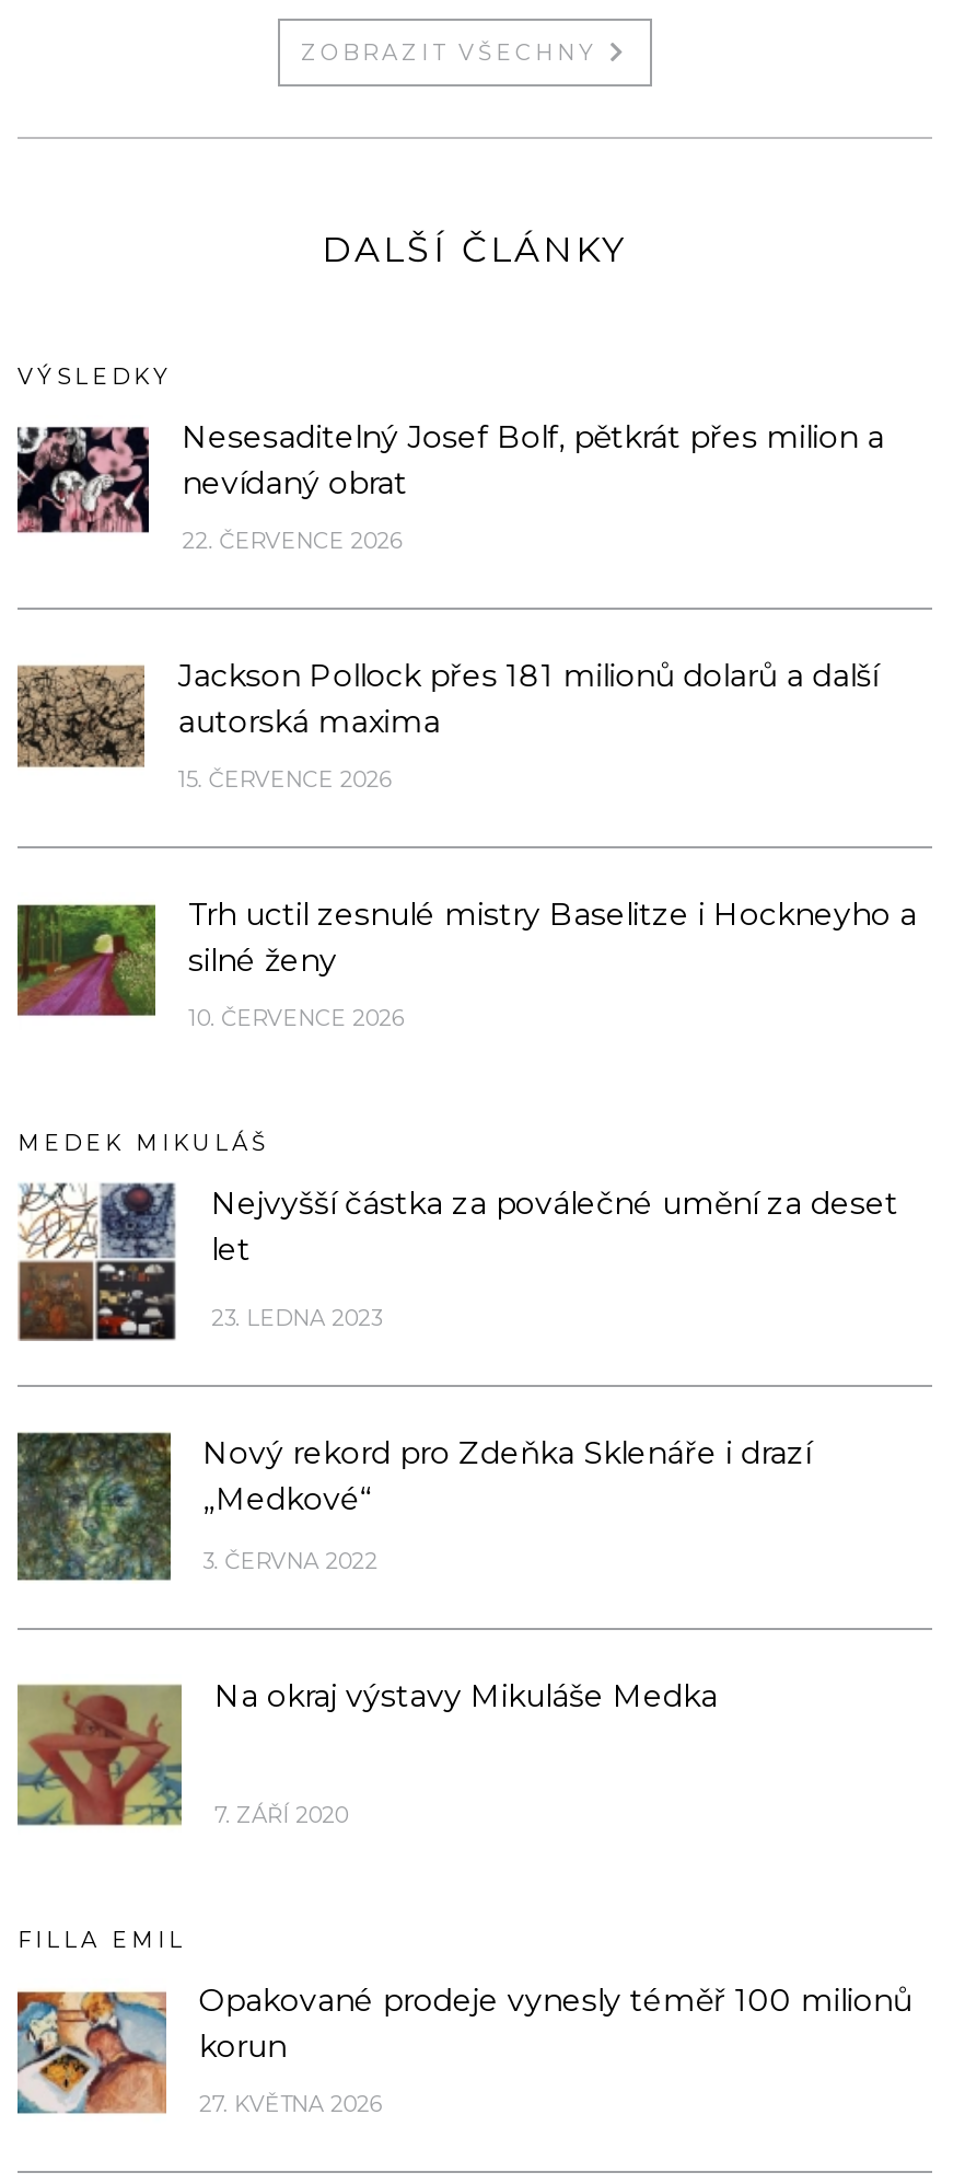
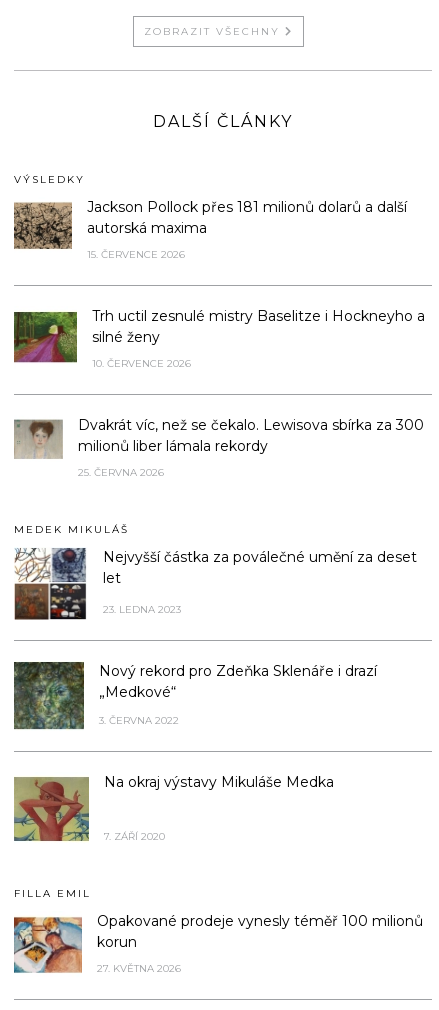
[15,416,884,554] [image] | Nesesaditelný Josef Bolf, pětkrát přes milion a | nevídaný obrat | 22. ČERVENCE 2026 -> none
moved [13,655,917,1031] -> [12,197,425,369]: [image] | Jackson Pollock přes 181 milionů dolarů a další | autorská maxima | 15. ČERVENCE 2026 | Trh uctil zesnulé mistry Baselitze i Hockneyho a | silné ženy | 10. ČERVENCE 2026
none -> [14,415,424,478] [image] | Dvakrát víc, než se čekalo. Lewisova sbírka za 300 | milionů liber lámala rekordy | 25. ČERVNA 2026

